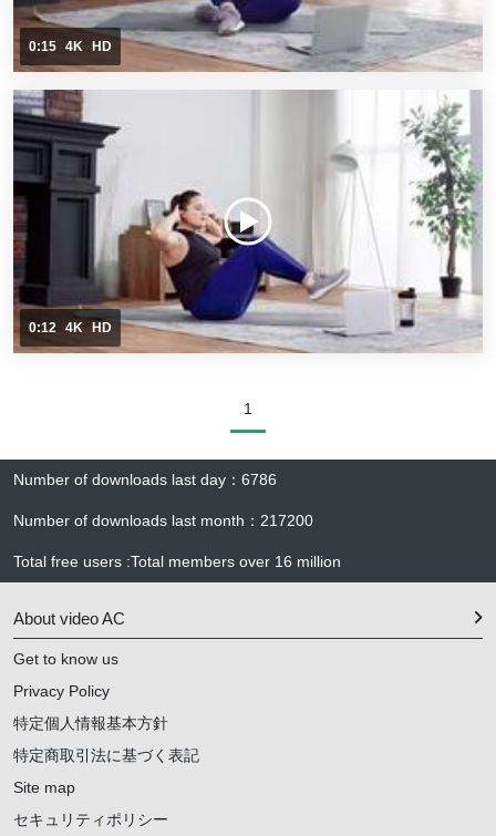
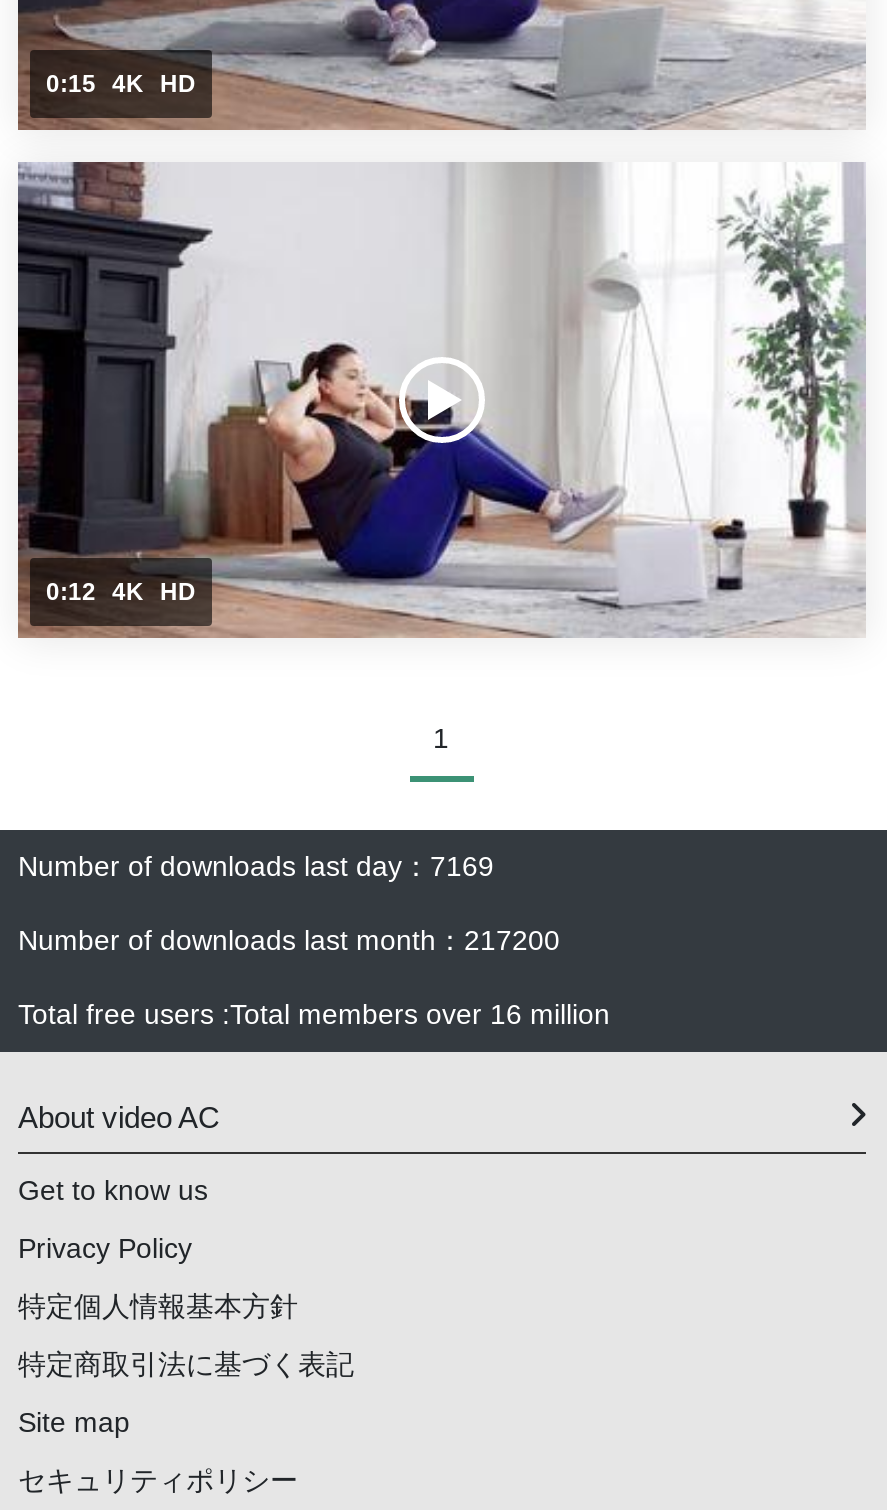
[13,471,277,488] Number of downloads last day：6786 -> [18,850,494,882] Number of downloads last day：7169

